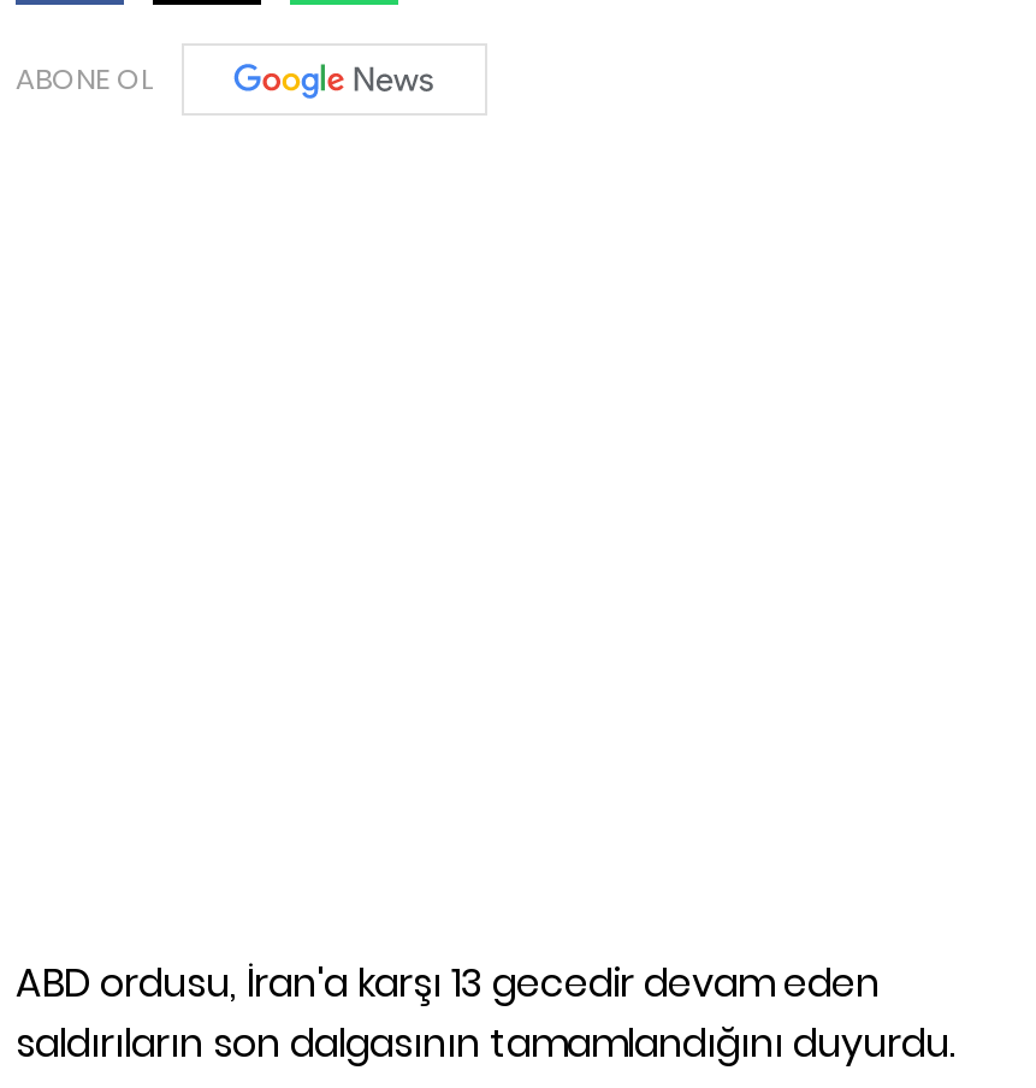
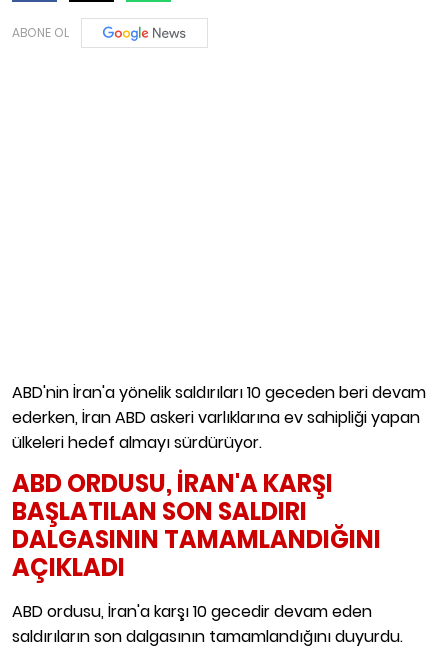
[16,957,880,1012] ABD ordusu, İran'a karşı 13 gecedir devam eden -> [12,381,426,623] ABD'nin İran'a yönelik saldırıları 10 geceden beri devam | ederken, İran ABD askeri varlıklarına ev sahipliği yapan | ülkeleri hedef almayı sürdürüyor. | ABD ORDUSU, İRAN'A KARŞI | BAŞLATILAN SON SALDIRI | DALGASININ TAMAMLANDIĞINI | AÇIKLADI | ABD ordusu, İran'a karşı 10 gecedir devam eden

